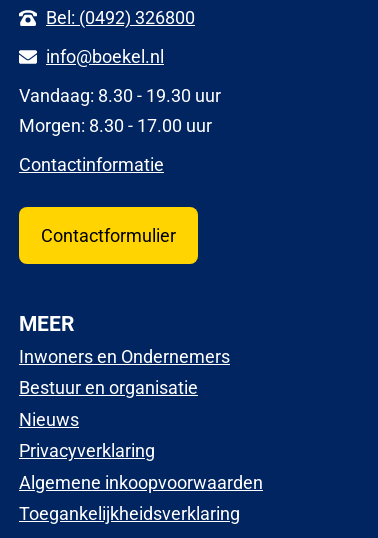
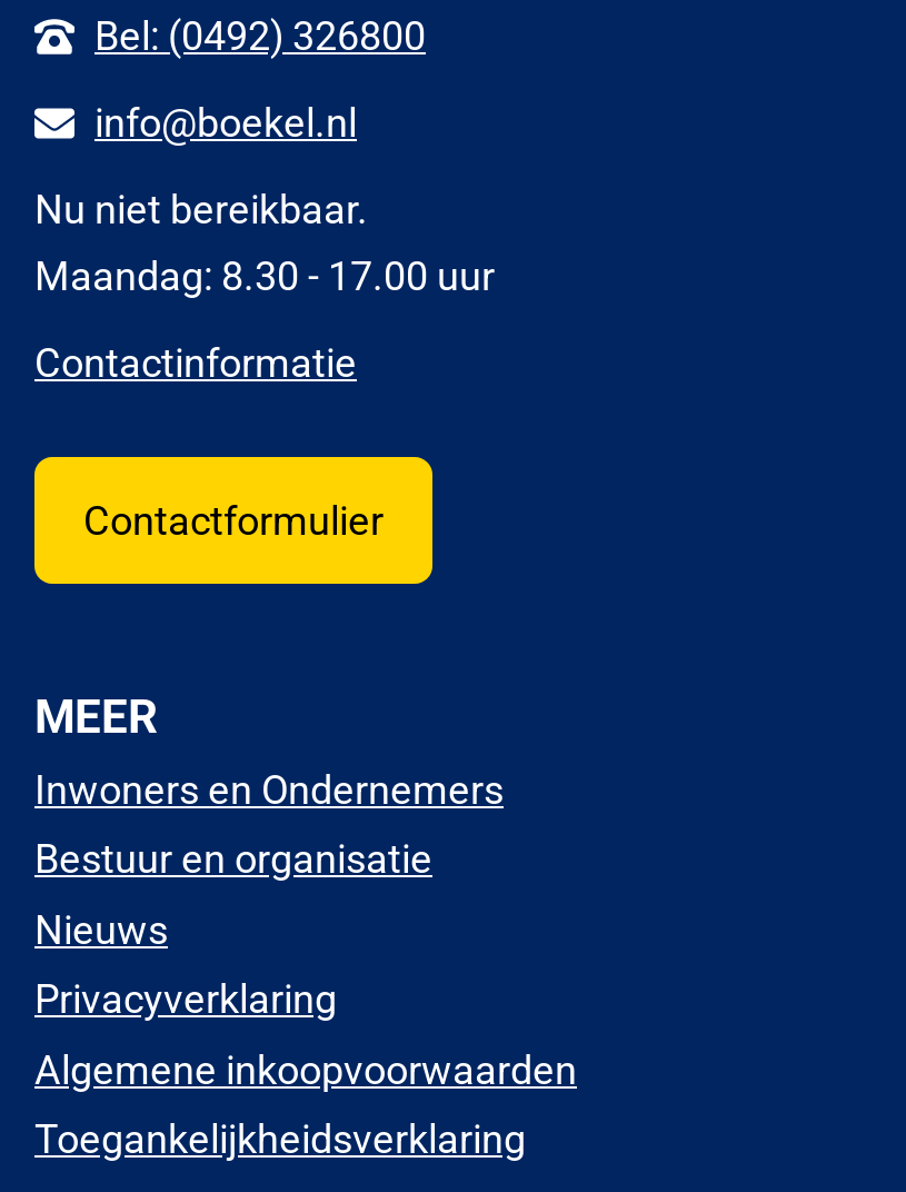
[19,85,221,136] Vandaag: 8.30 - 19.30 uur | Morgen: 8.30 - 17.00 uur -> [34,187,495,300] Nu niet bereikbaar. | Maandag: 8.30 - 17.00 uur

